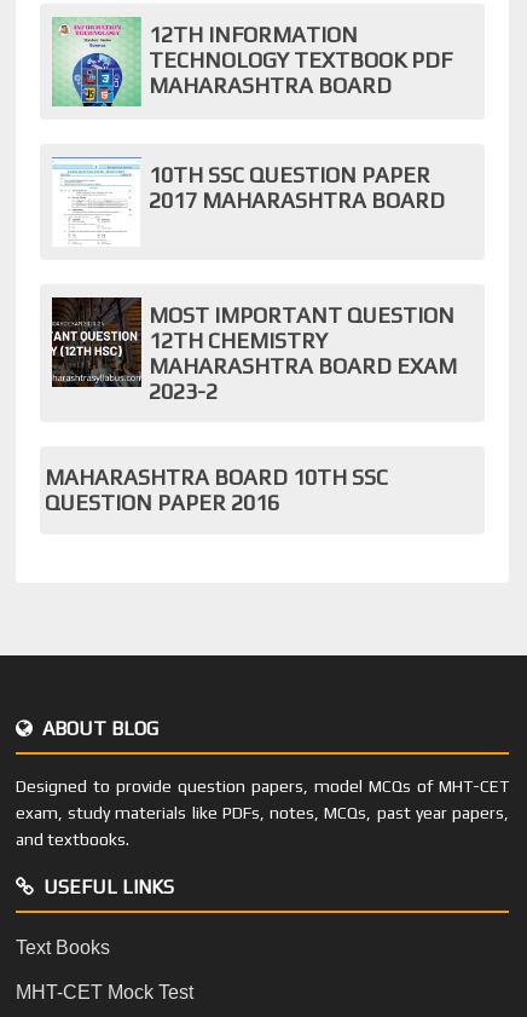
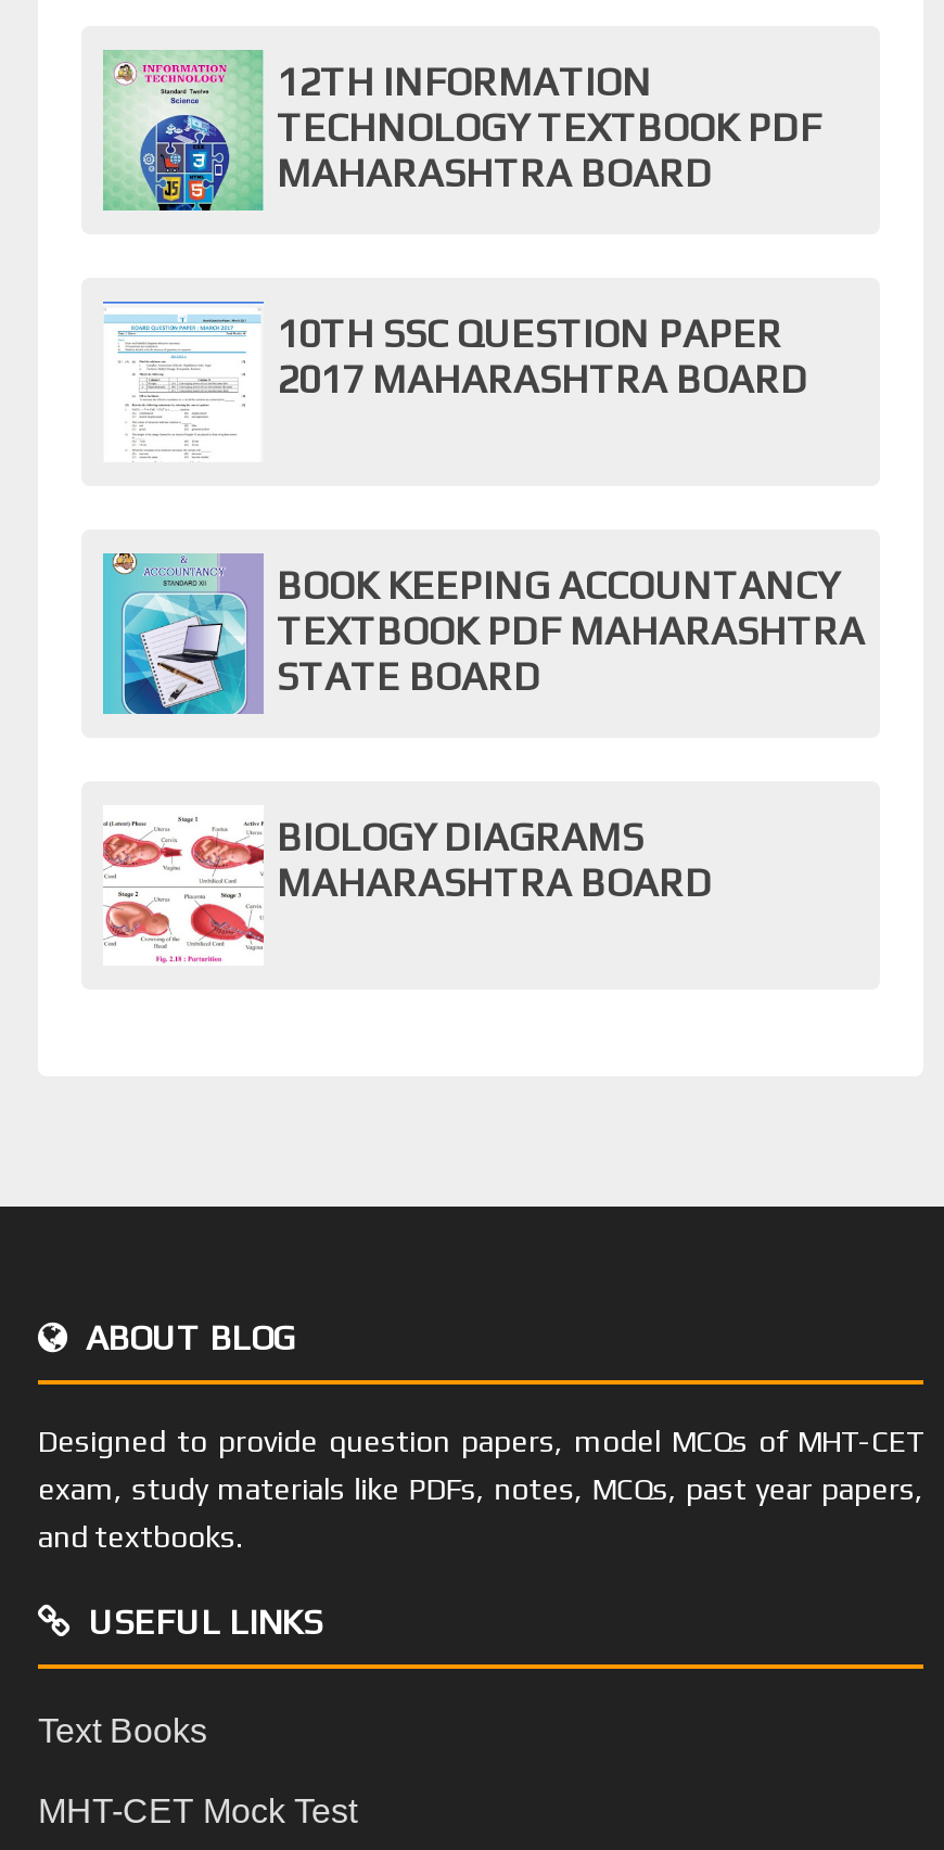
[51,296,457,404] [image] | MOST IMPORTANT QUESTION | 12TH CHEMISTRY | MAHARASHTRA BOARD EXAM | 2023-2 -> [101,551,865,716] [image] | BOOK KEEPING ACCOUNTANCY | TEXTBOOK PDF MAHARASHTRA | STATE BOARD
[45,465,388,516] MAHARASHTRA BOARD 10TH SSC | QUESTION PAPER 2016 -> [277,814,713,905] BIOLOGY DIAGRAMS | MAHARASHTRA BOARD

